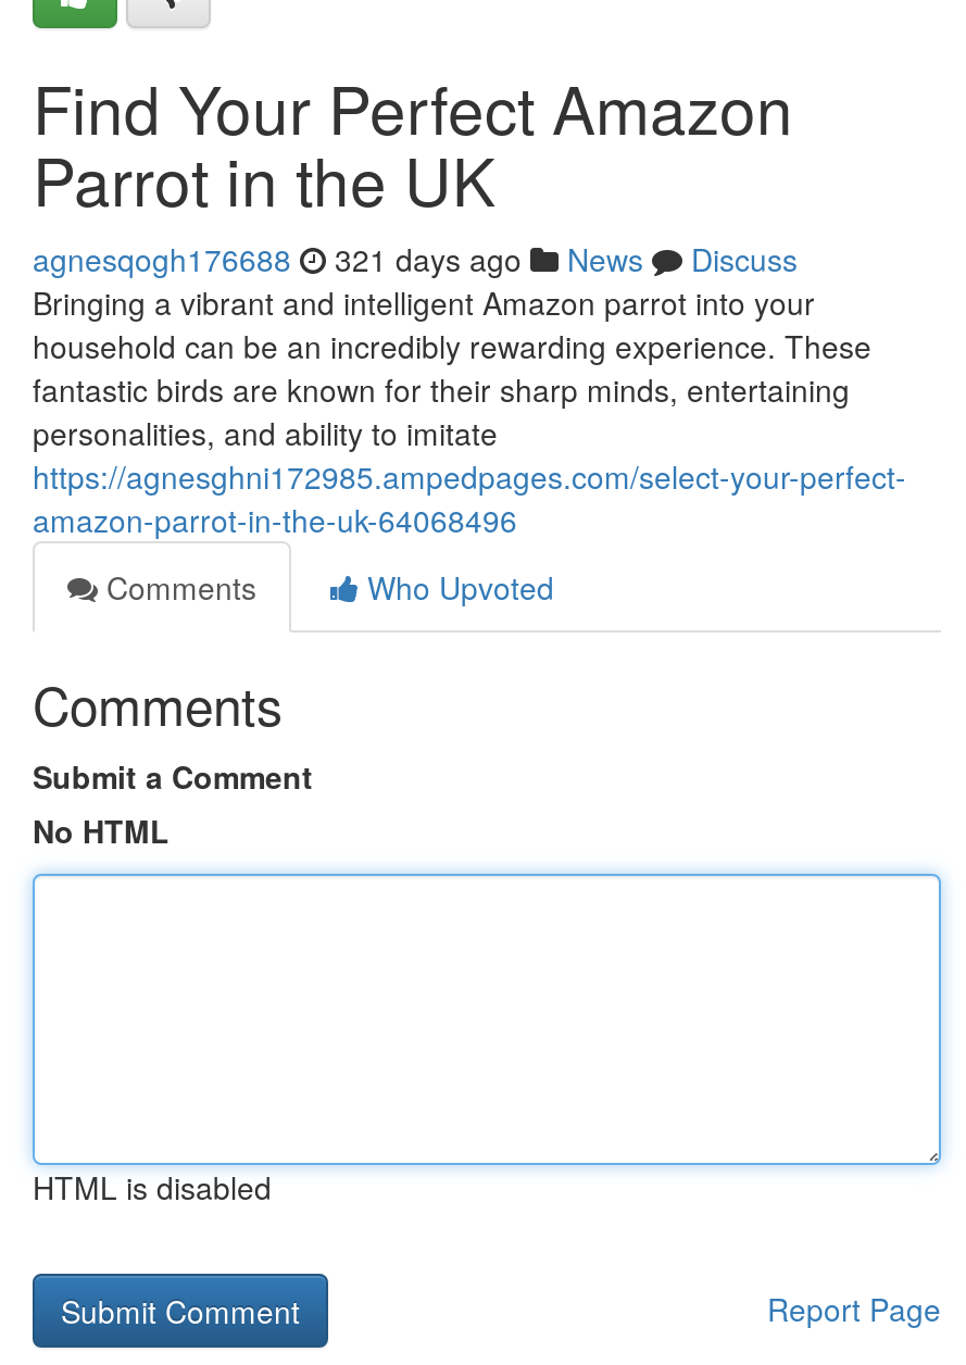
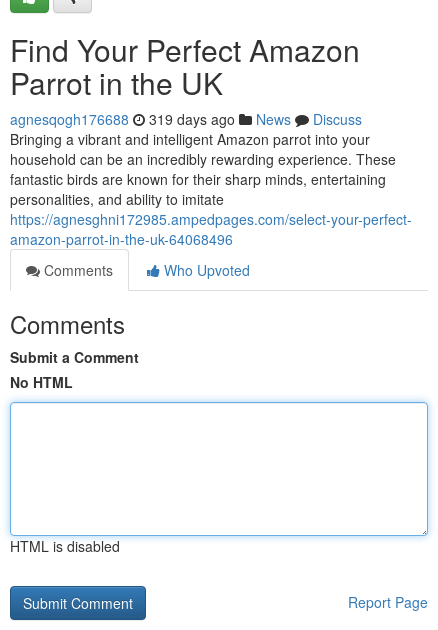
[33,237,798,280] agnesqogh176688 321 days ago News Discuss -> [10,109,362,129] agnesqogh176688 319 days ago News Discuss

